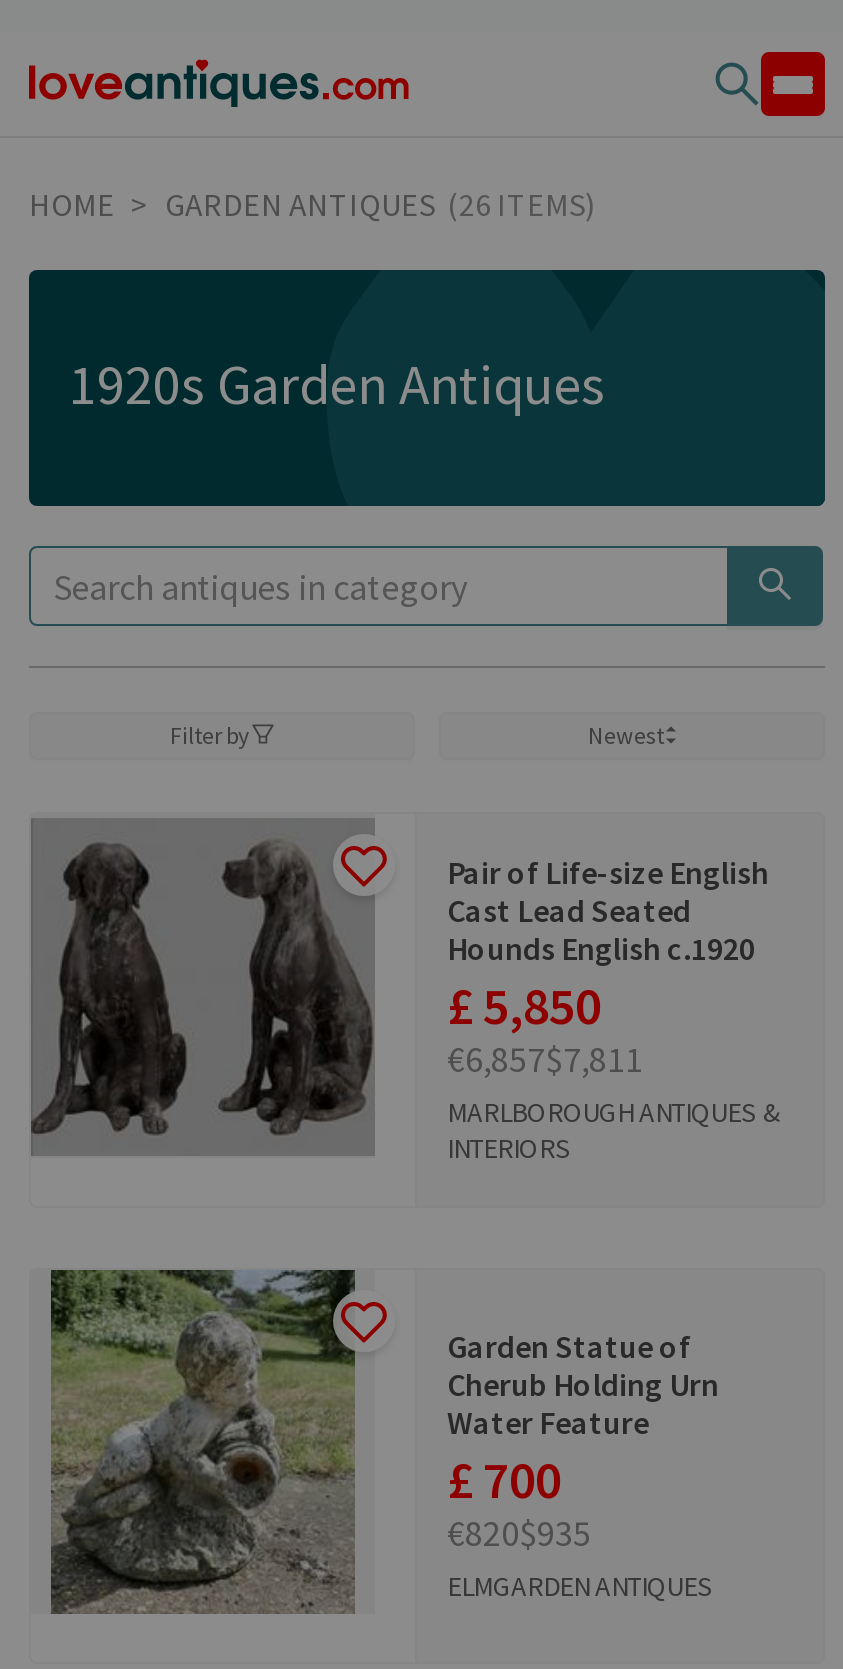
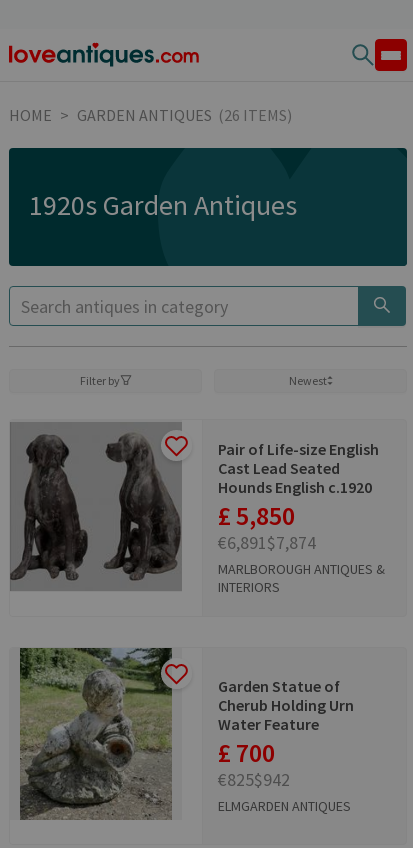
[447,1036,643,1082] €6,857$7,811 -> [218,531,316,554] €6,891$7,874
[447,1510,591,1556] €820$935 -> [218,768,290,791] €825$942

